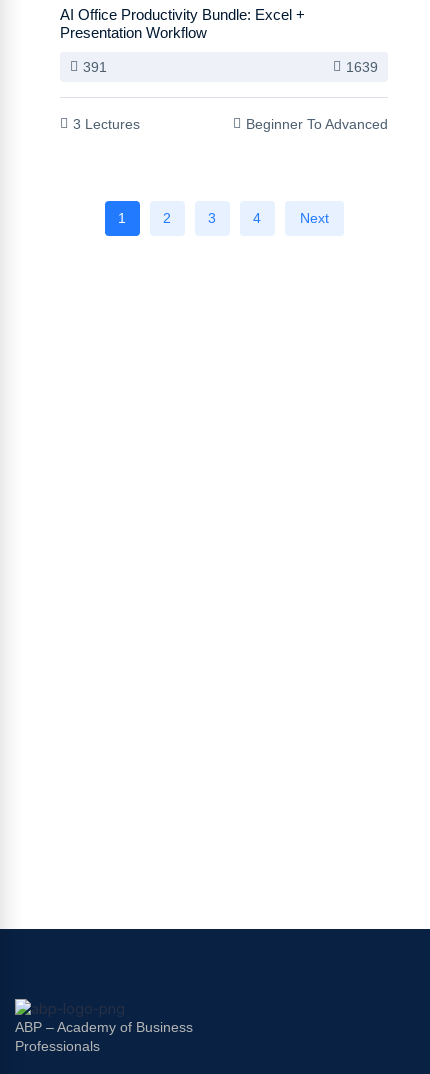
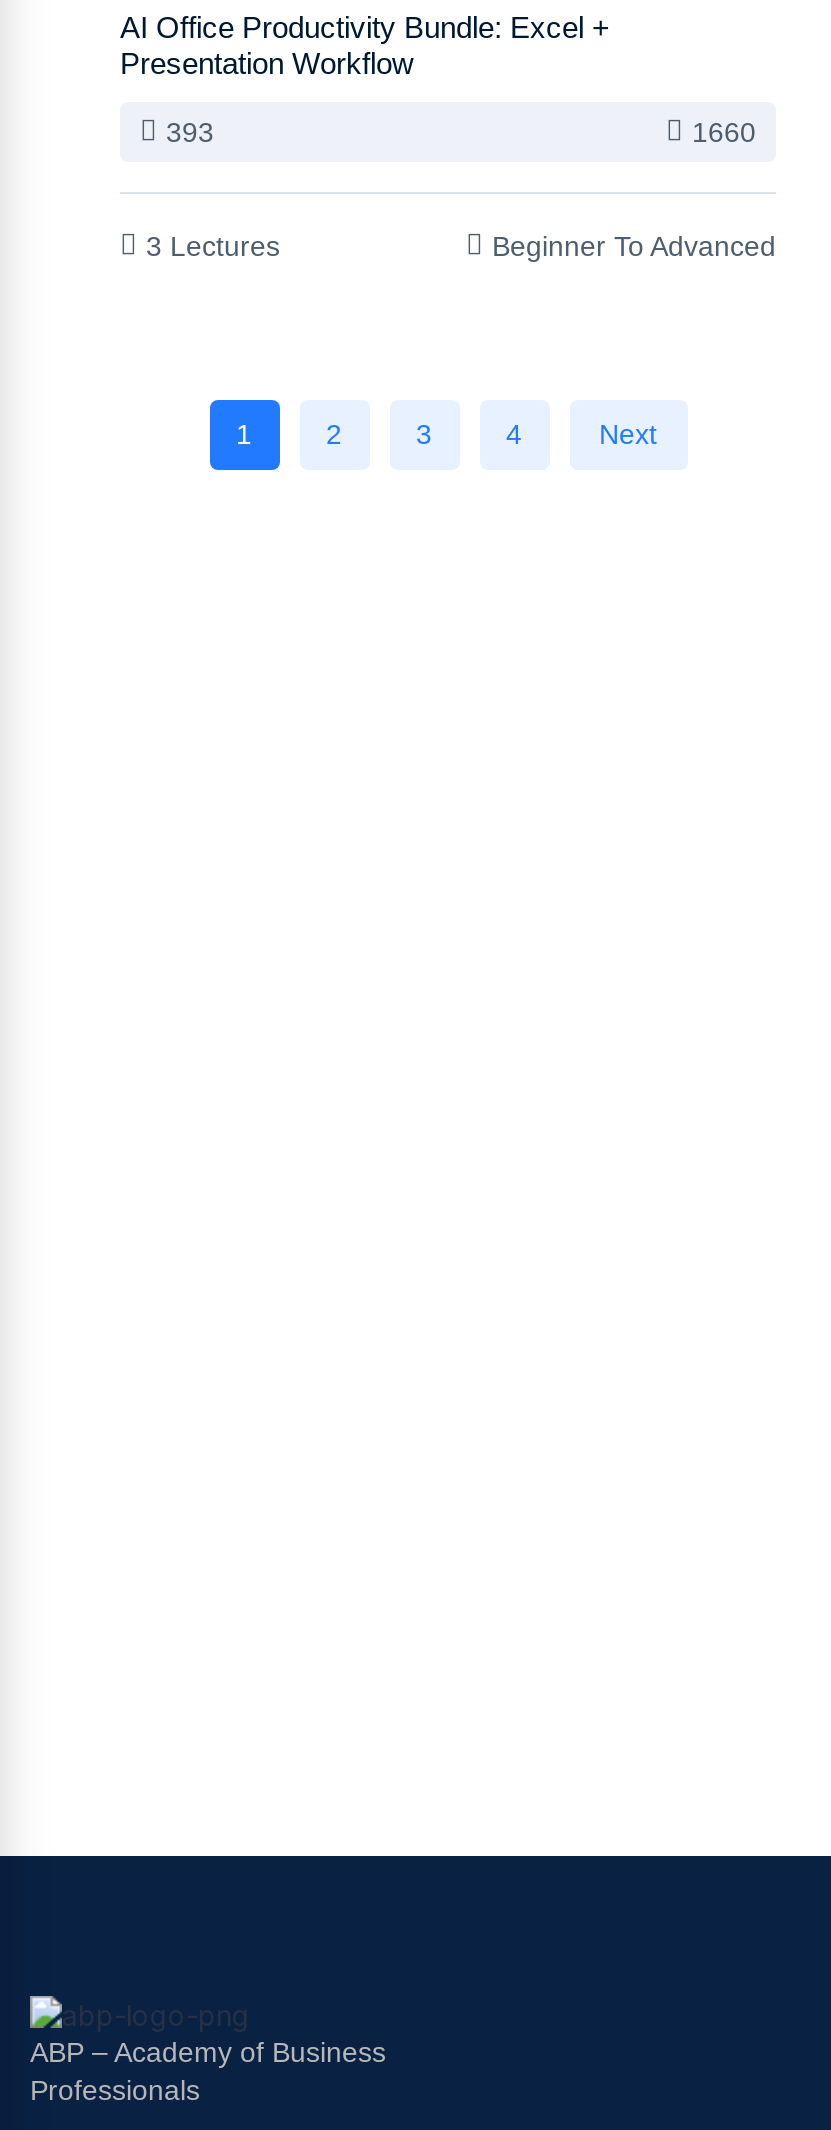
[83,59,107,75] 391 -> [166,116,214,148] 393
[346,59,378,75] 1639 -> [692,116,756,148] 1660

